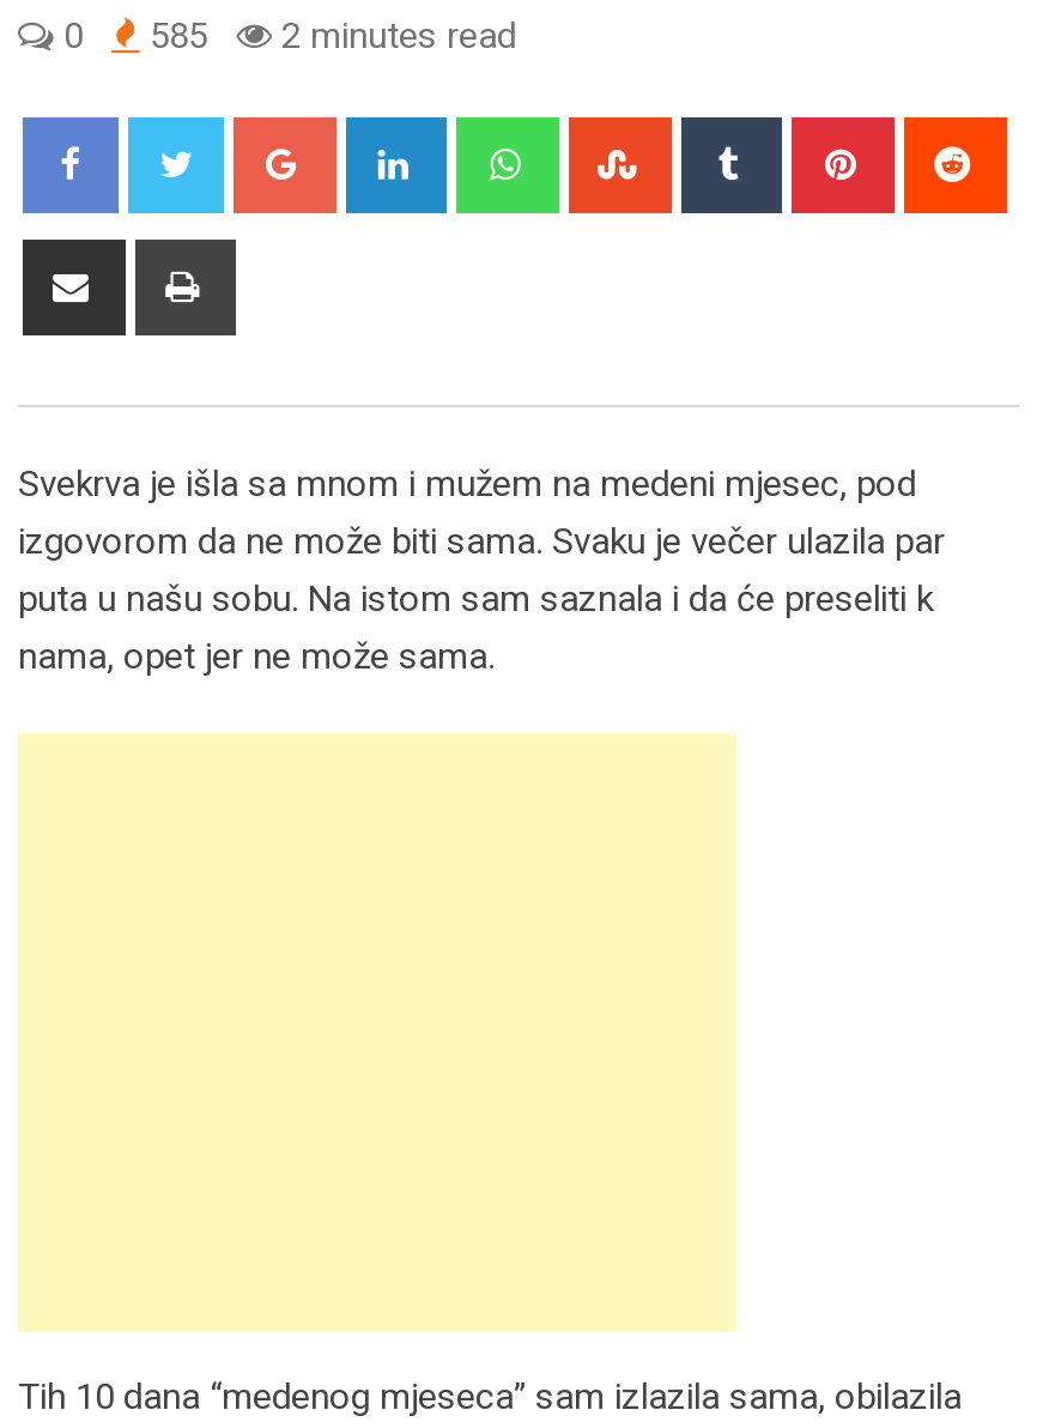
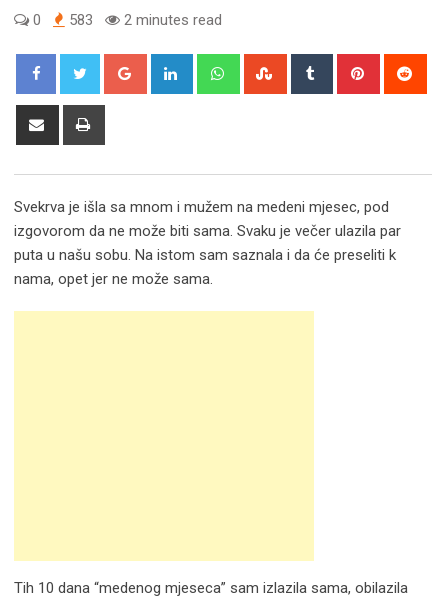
[54,14,516,58] 0 585 2 minutes read -> [29,11,222,29] 0 583 2 minutes read

